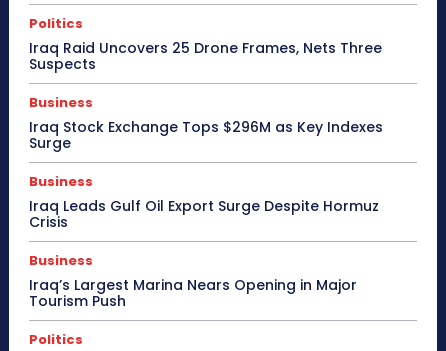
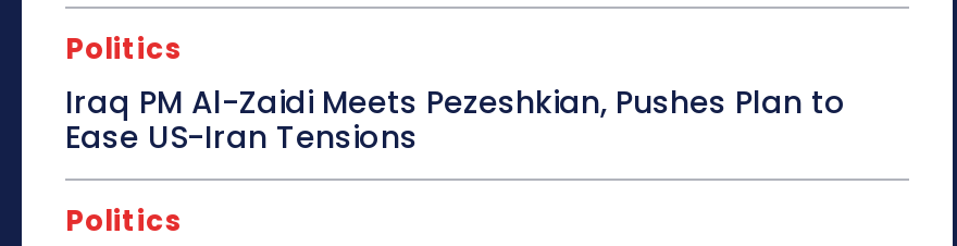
[29,38,383,311] Iraq Raid Uncovers 25 Drone Frames, Nets Three | Suspects | Business | Iraq Stock Exchange Tops $296M as Key Indexes | Surge | Business | Iraq Leads Gulf Oil Export Surge Despite Hormuz | Crisis | Business | Iraq’s Largest Marina Nears Opening in Major | Tourism Push -> [65,80,846,158] Iraq PM Al-Zaidi Meets Pezeshkian, Pushes Plan to | Ease US-Iran Tensions

